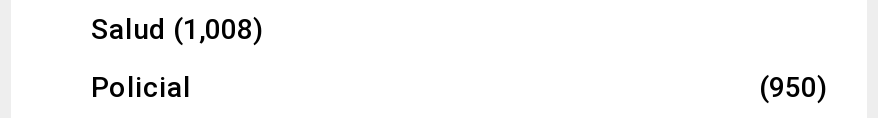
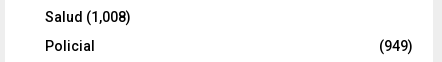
[759,70,827,102] (950) -> [379,38,413,54] (949)

